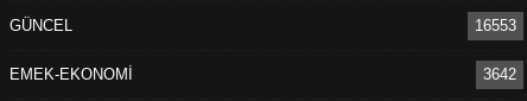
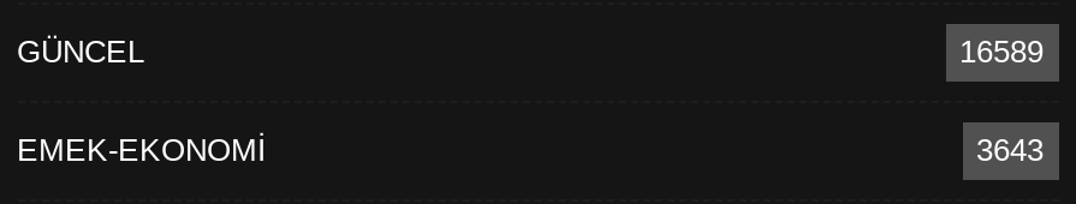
[474,17,516,35] 16553 -> [959,34,1044,70] 16589
[482,66,516,84] 3642 -> [976,133,1044,169] 3643

